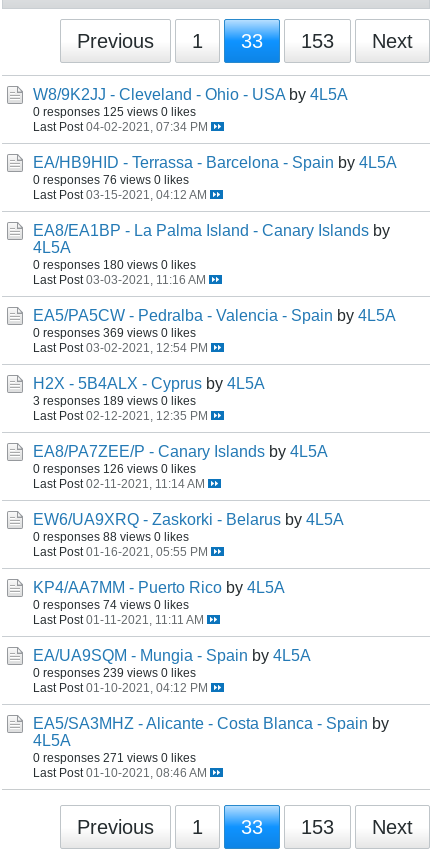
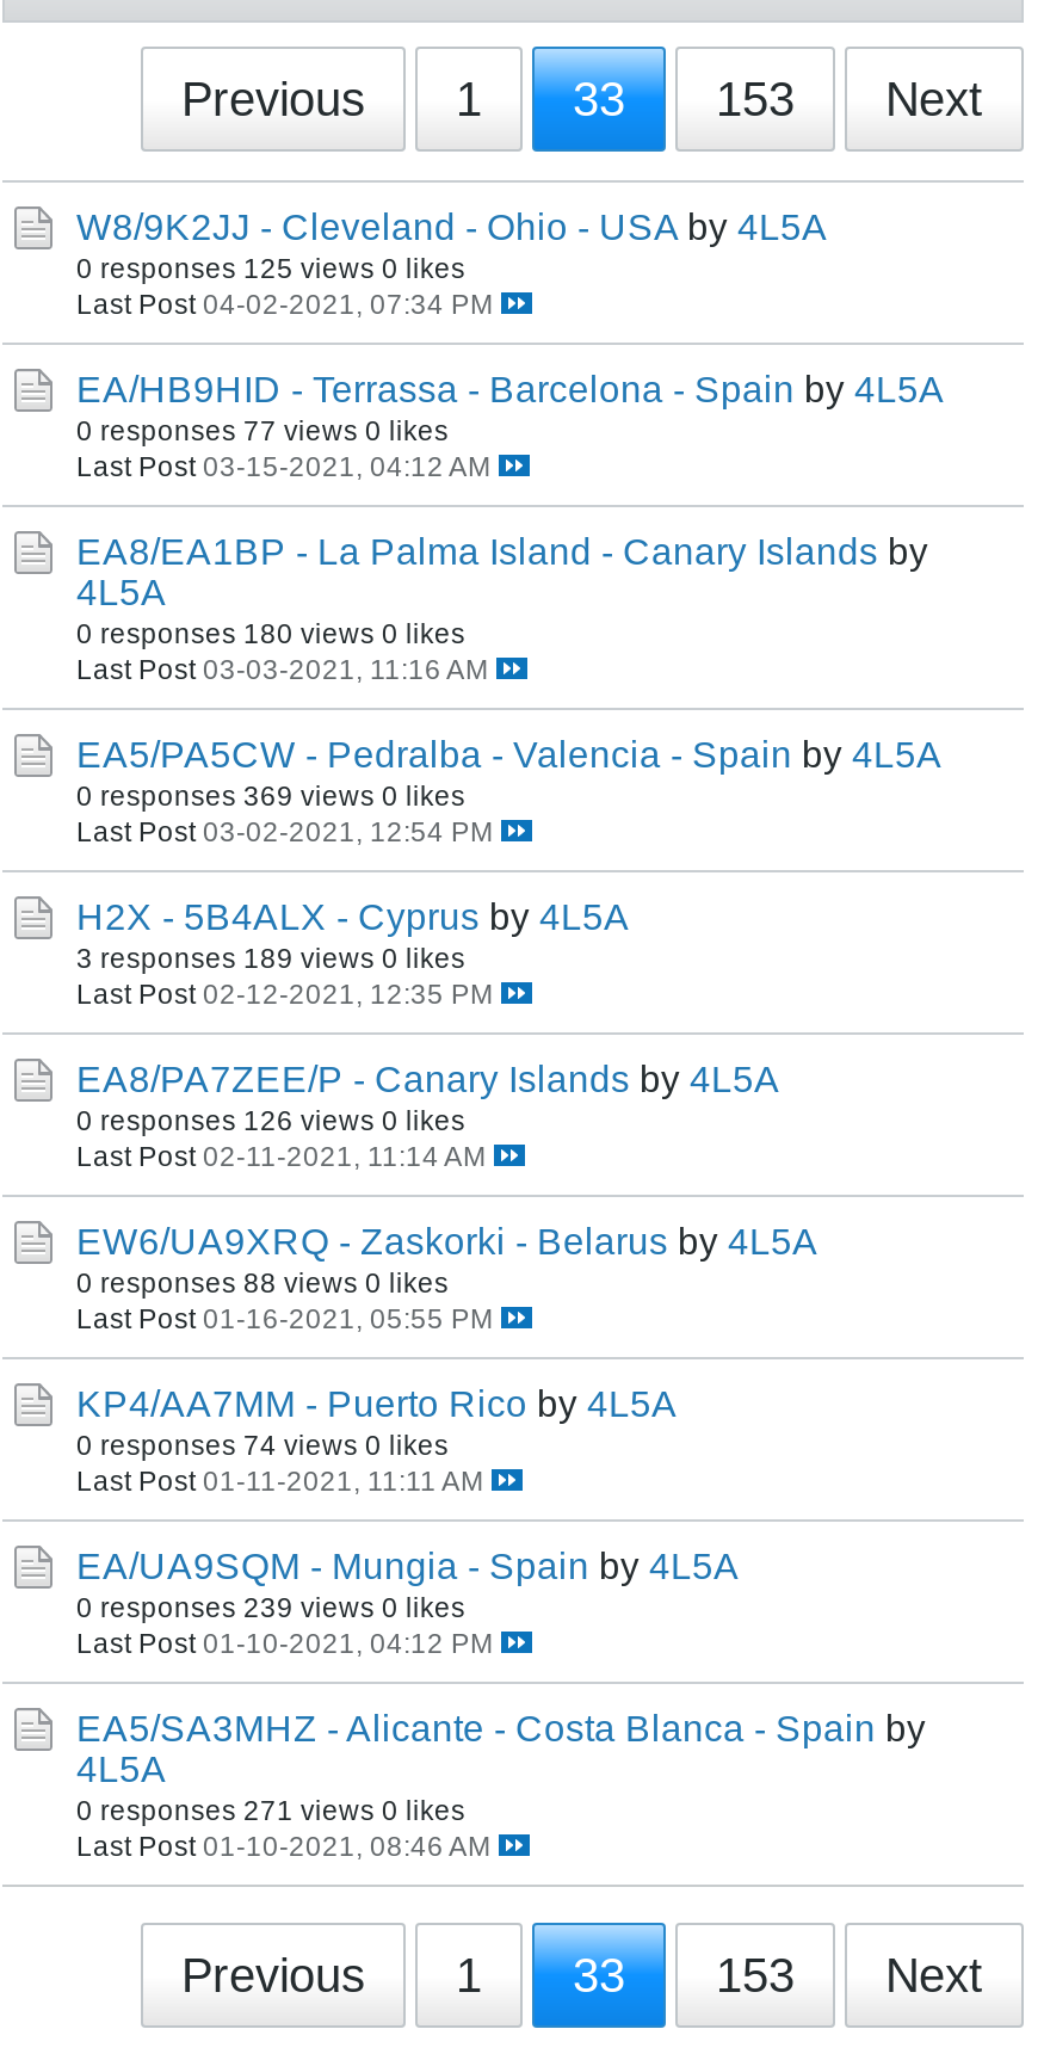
[33,173,189,186] 0 responses 76 views 0 likes -> [76,414,449,445] 0 responses 77 views 0 likes

